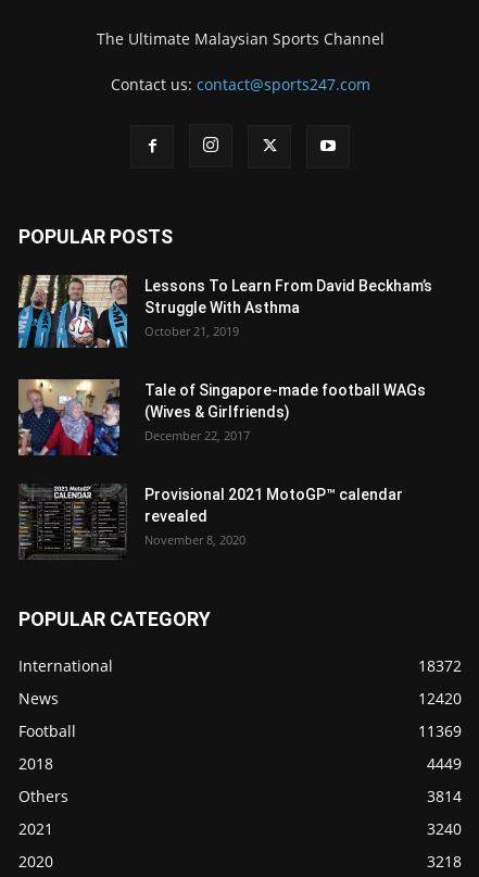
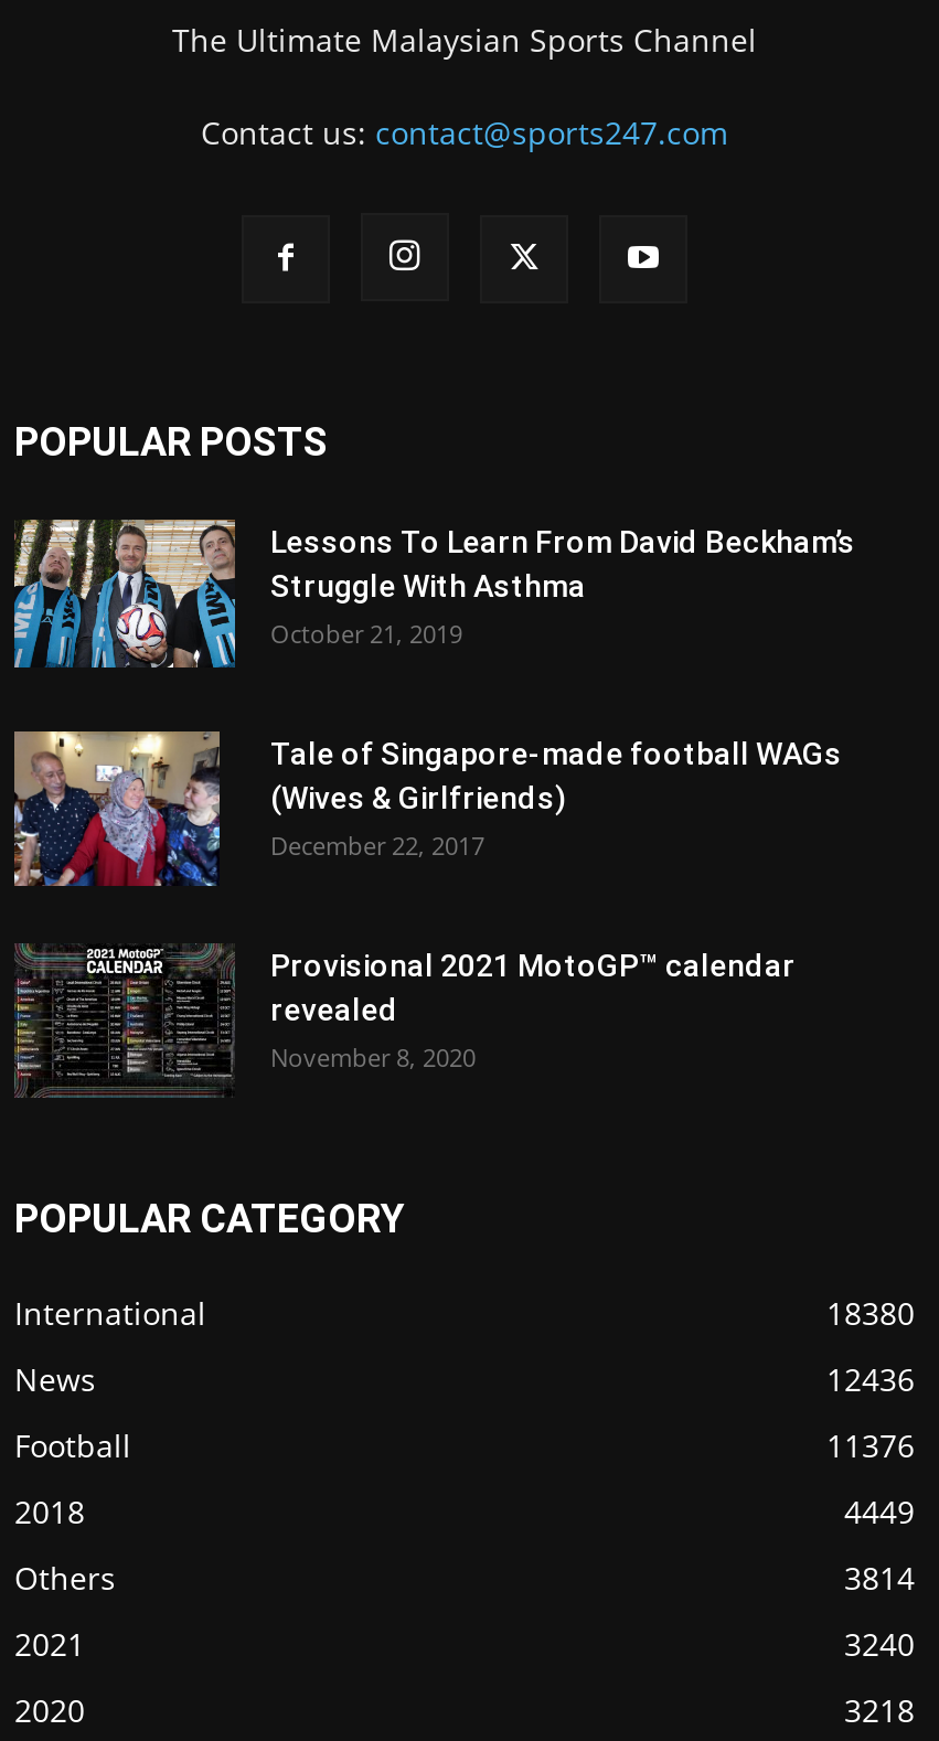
[418,655,462,676] 18372 -> [826,1292,915,1333] 18380
[418,688,462,708] 12420 -> [826,1358,915,1400] 12436
[418,720,462,741] 11369 -> [826,1424,915,1466] 11376

